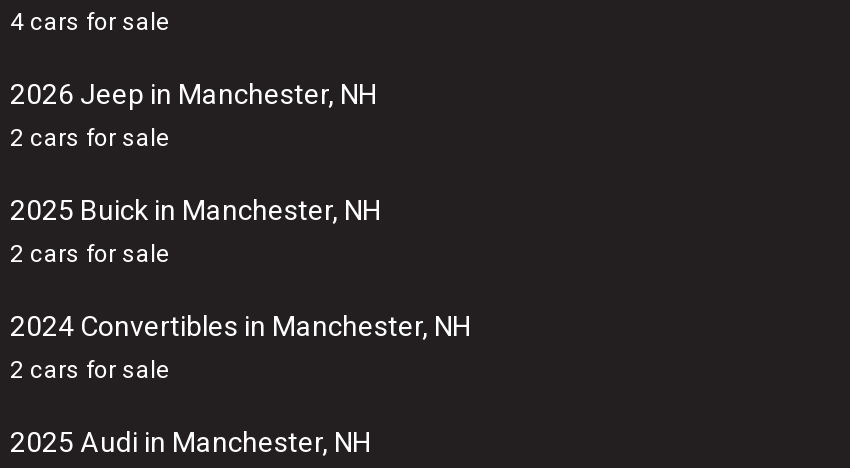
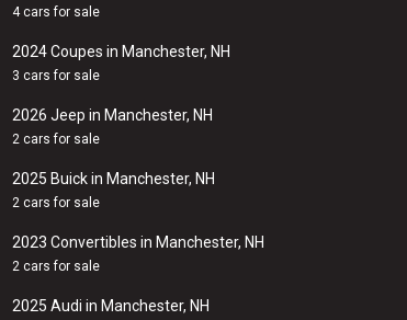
none -> [12,43,230,83] 2024 Coupes in Manchester, NH | 3 cars for sale
[10,310,470,342] 2024 Convertibles in Manchester, NH -> [12,233,264,251] 2023 Convertibles in Manchester, NH

